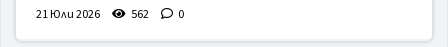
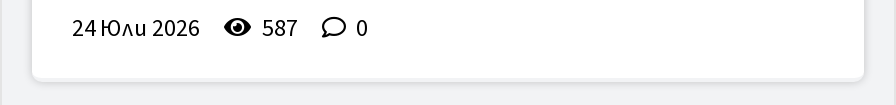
[36,6,149,23] 21 Юли 2026 | 562 -> [72,11,298,45] 24 Юли 2026 | 587

